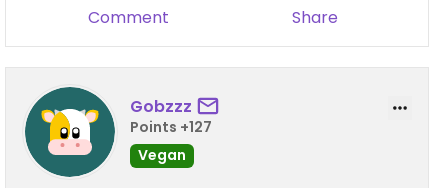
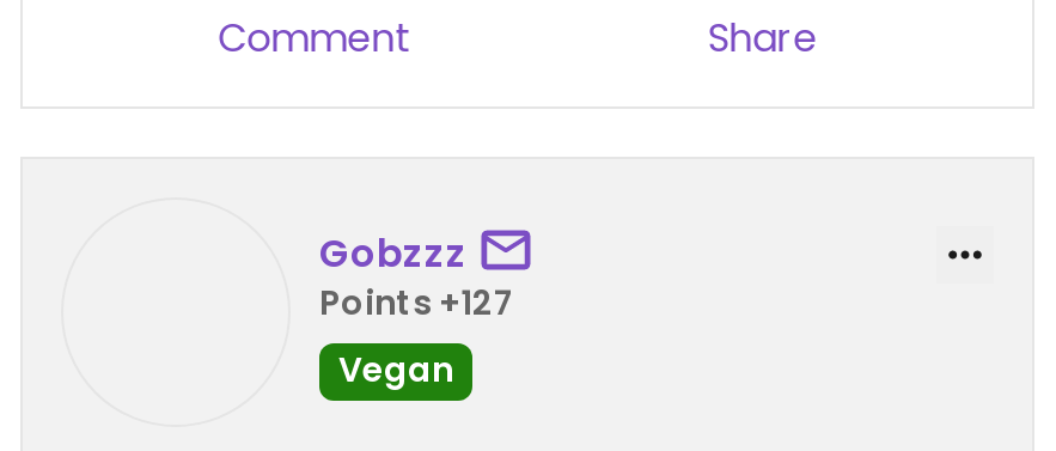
[24,86,116,178] [image] -> none

